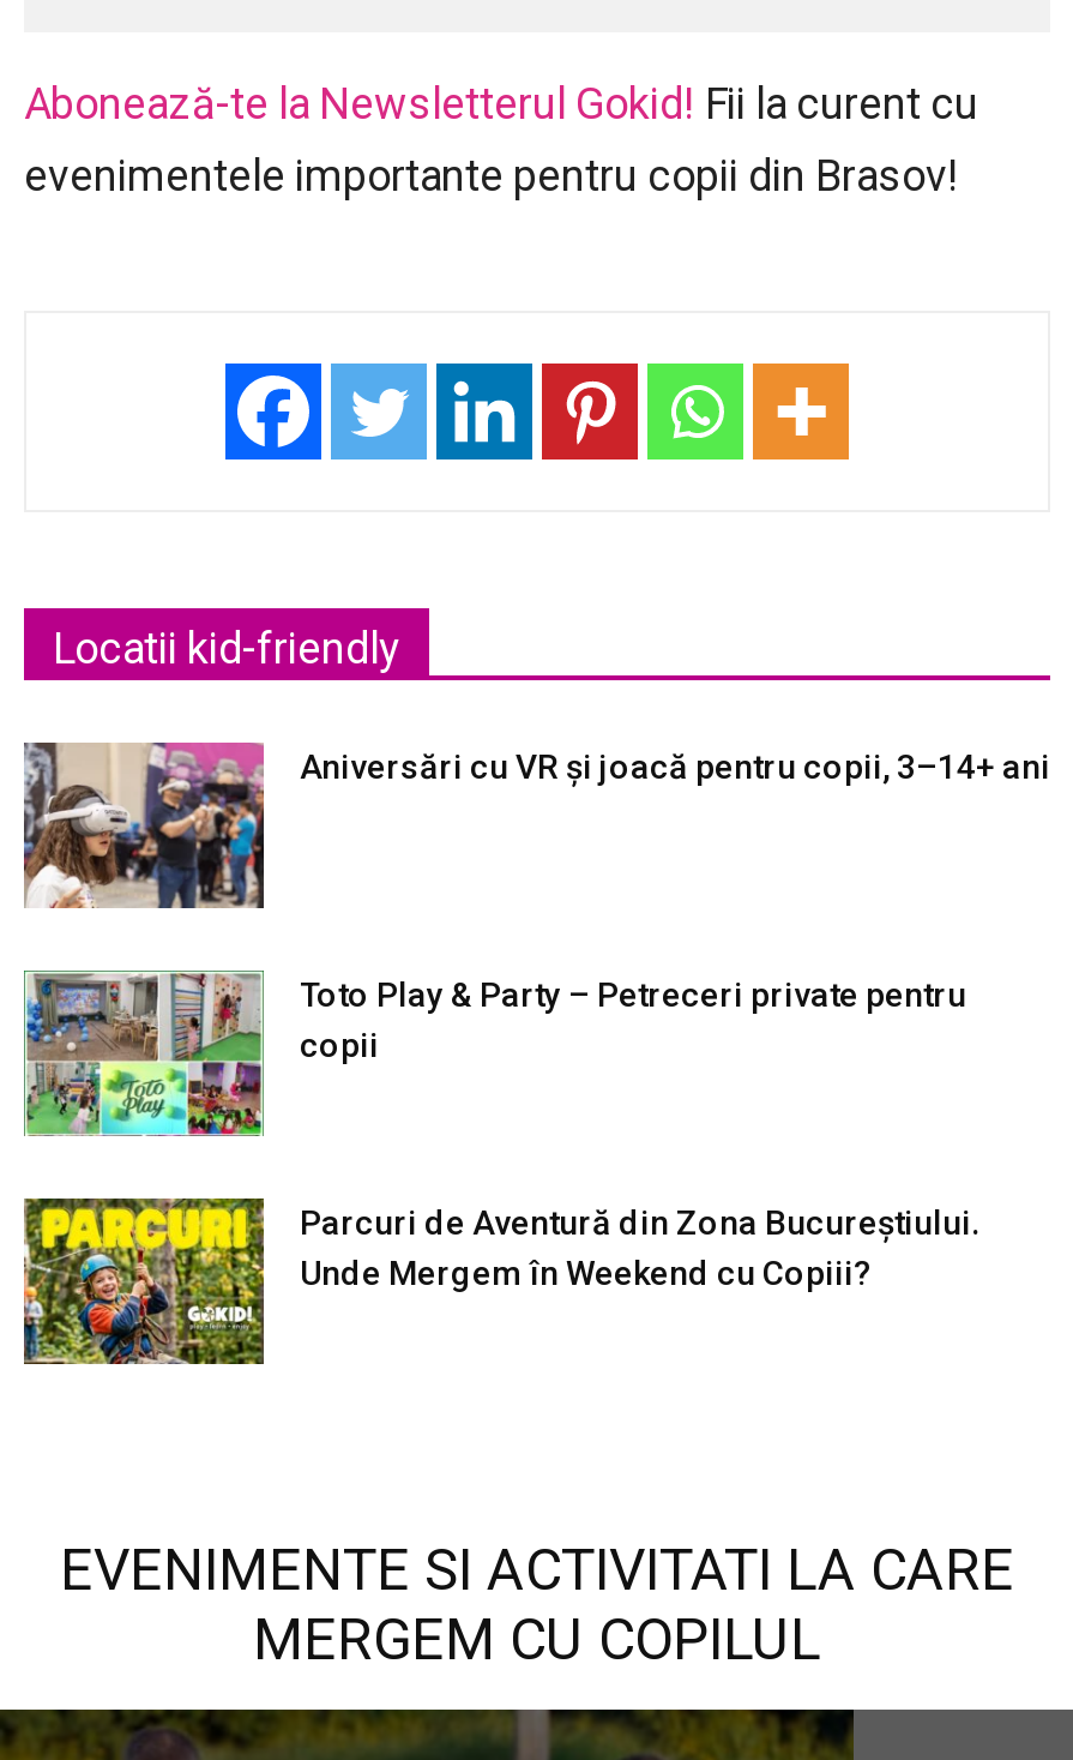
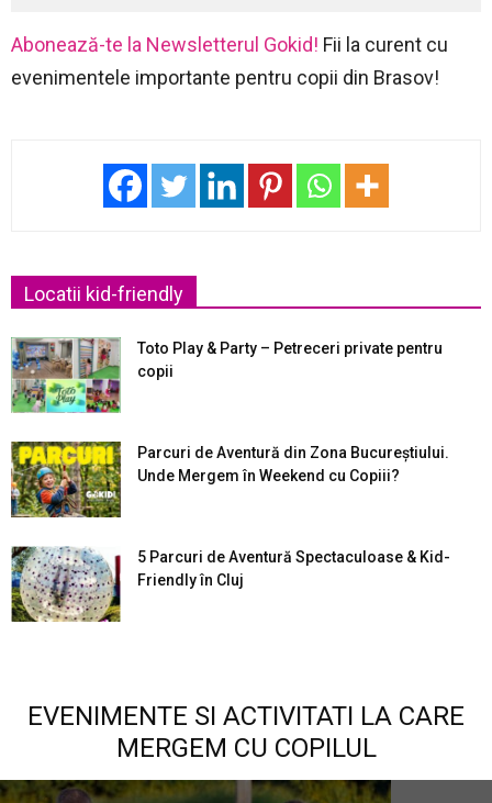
[24,740,1050,908] [image] | Aniversări cu VR și joacă pentru copii, 3–14+ ani -> none
moved [22,968,981,1293] -> [10,336,449,485]: [image] | Toto Play & Party – Petreceri private pentru | copii | Parcuri de Aventură din Zona Bucureştiului. | Unde Mergem în Weekend cu Copiii?
none -> [11,546,450,623] [image] | 5 Parcuri de Aventură Spectaculoase & Kid- | Friendly în Cluj

